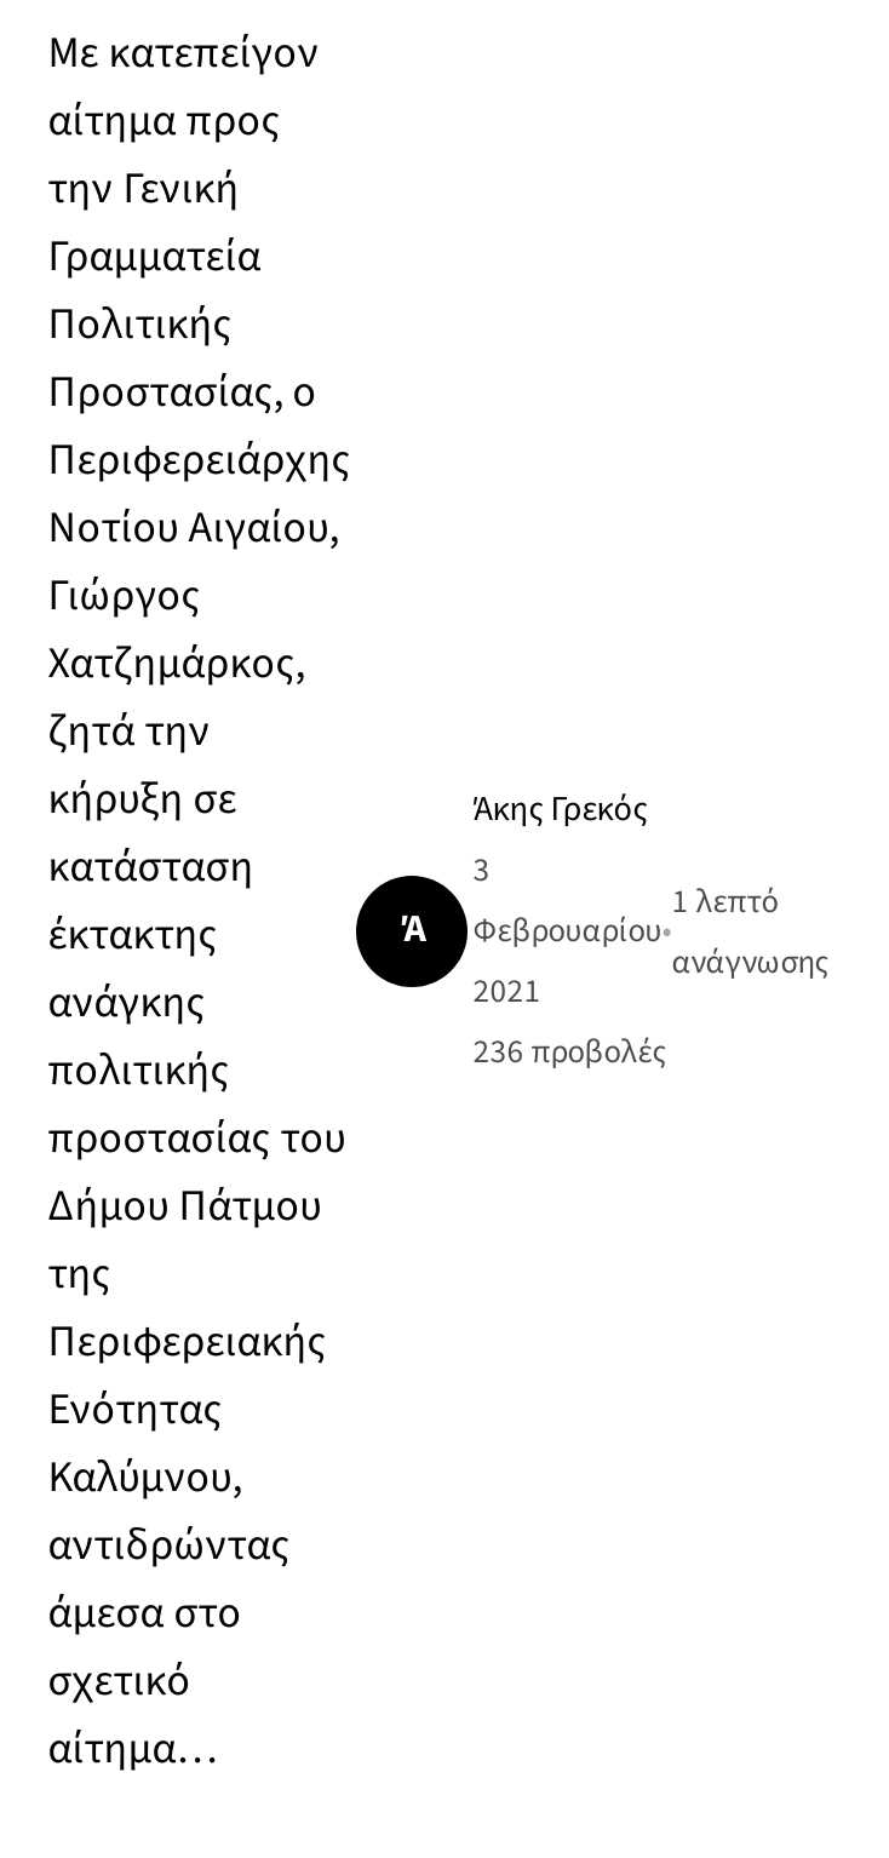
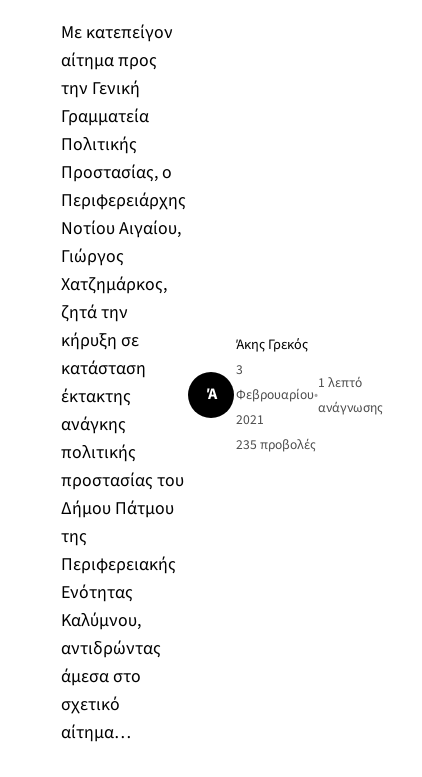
[473,1029,667,1075] 236 προβολές -> [236,435,316,454] 235 προβολές

